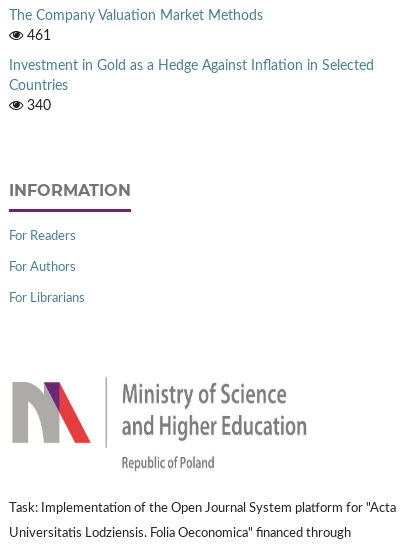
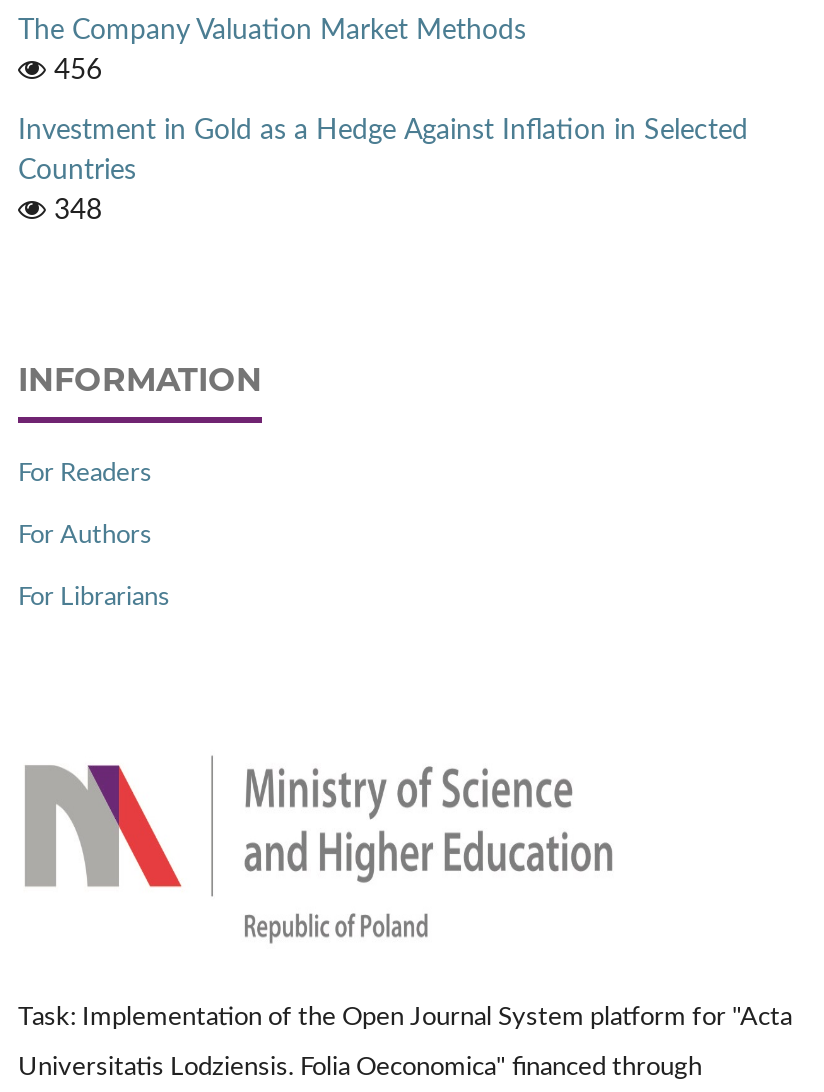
[23,29,51,43] 461 -> [46,58,102,86] 456
[23,98,51,112] 340 -> [46,198,102,226] 348

